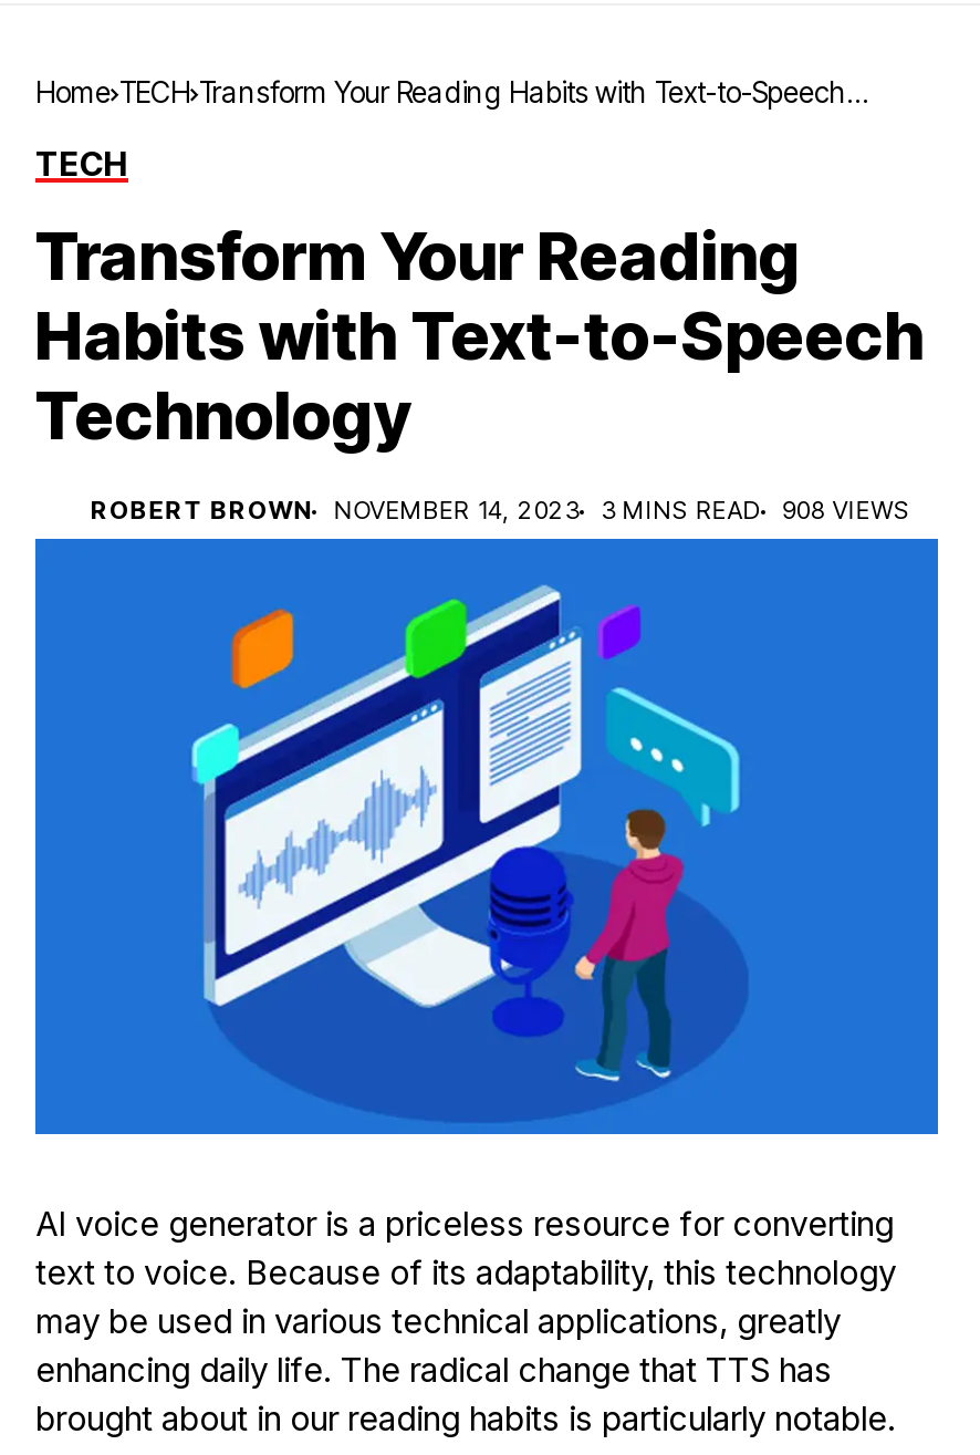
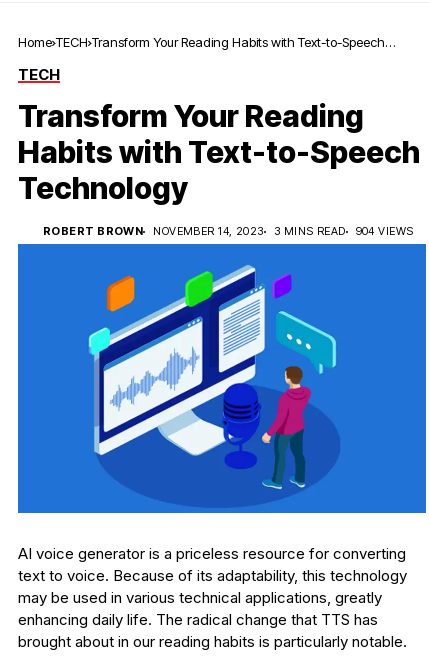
[91,495,911,526] ROBERT BROWN NOVEMBER 14, 2023 3 MINS READ 908 VIEWS -> [43,224,414,238] ROBERT BROWN NOVEMBER 14, 2023 3 MINS READ 904 VIEWS

